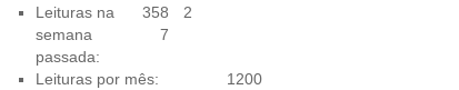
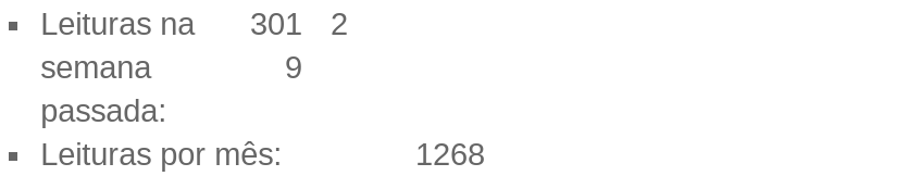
[35,3,192,21] Leituras na 358 2 -> [40,7,348,41] Leituras na 301 2
[160,26,169,43] 7 -> [285,50,302,85] 9
[227,70,262,88] 1200 -> [415,137,485,172] 1268

